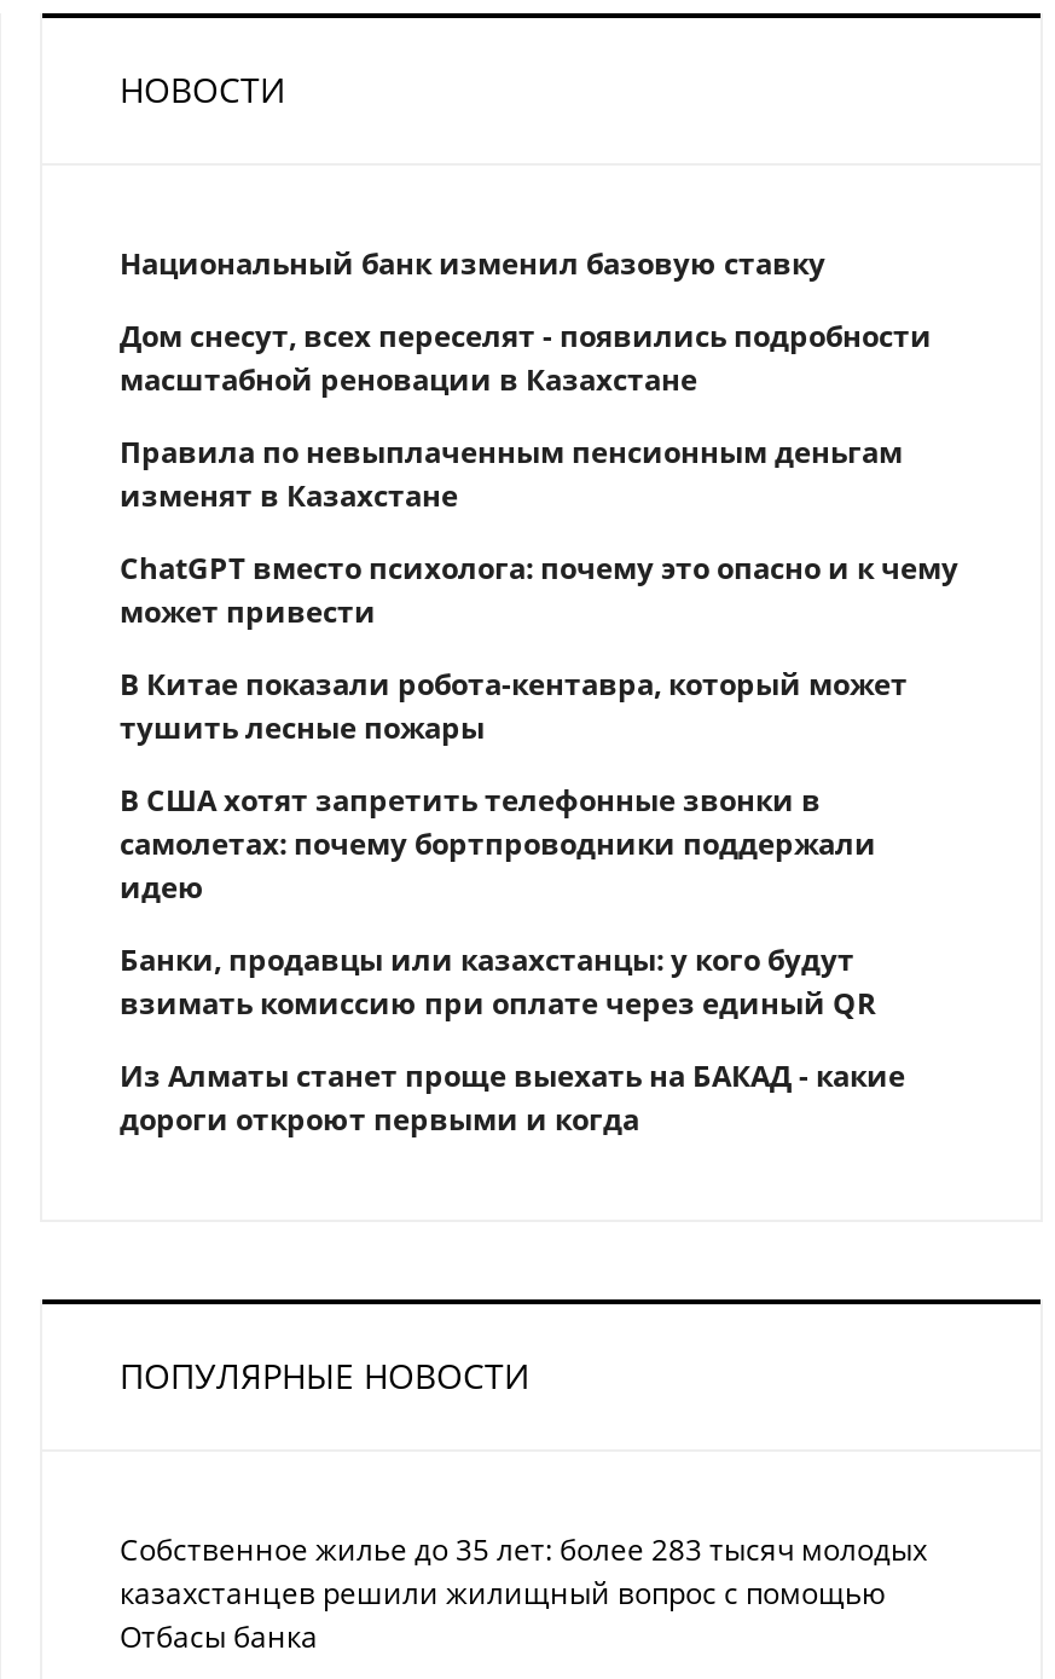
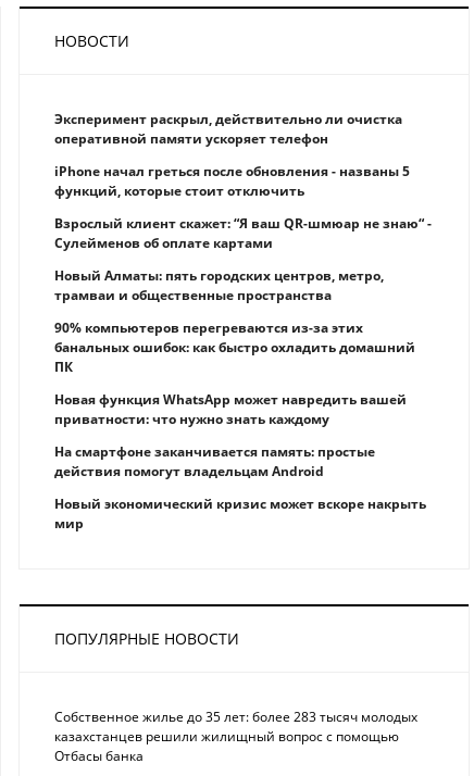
[120,243,825,284] Национальный банк изменил базовую ставку -> [54,110,402,148] Эксперимент раскрыл, действительно ли очистка | оперативной памяти ускоряет телефон
[120,315,932,400] Дом снесут, всех переселят - появились подробности | масштабной реновации в Казахстане -> [54,162,410,200] iPhone начал греться после обновления - названы 5 | функций, которые стоит отключить
[120,431,903,516] Правила по невыплаченным пенсионным деньгам | изменят в Казахстане -> [54,214,432,252] Взрослый клиент скажет: “Я ваш QR-шмюар не знаю“ - | Сулейменов об оплате картами
[120,547,958,632] ChatGPT вместо психолога: почему это опасно и к чему | может привести -> [54,266,384,304] Новый Алматы: пять городских центров, метро, | трамваи и общественные пространства
[120,663,908,748] В Китае показали робота-кентавра, который может | тушить лесные пожары -> [54,318,415,376] 90% компьютеров перегреваются из-за этих | банальных ошибок: как быстро охладить домашний | ПК
[120,779,876,908] В США хотят запретить телефонные звонки в | самолетах: почему бортпроводники поддержали | идею -> [54,390,407,428] Новая функция WhatsApp может навредить вашей | приватности: что нужно знать каждому
[120,939,876,1024] Банки, продавцы или казахстанцы: у кого будут | взимать комиссию при оплате через единый QR -> [54,442,375,480] На смартфоне заканчивается память: простые | действия помогут владельцам Android
[120,1055,905,1140] Из Алматы станет проще выехать на БАКАД - какие | дороги откроют первыми и когда -> [54,494,426,532] Новый экономический кризис может вскоре накрыть | мир

